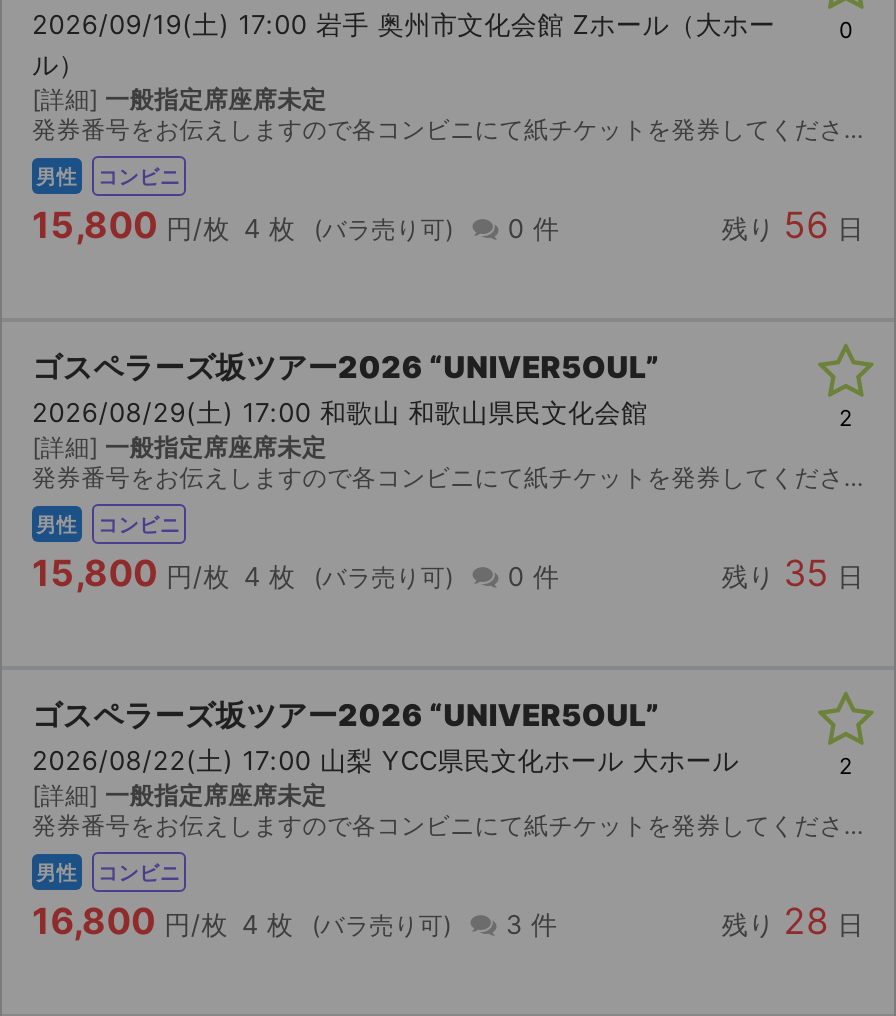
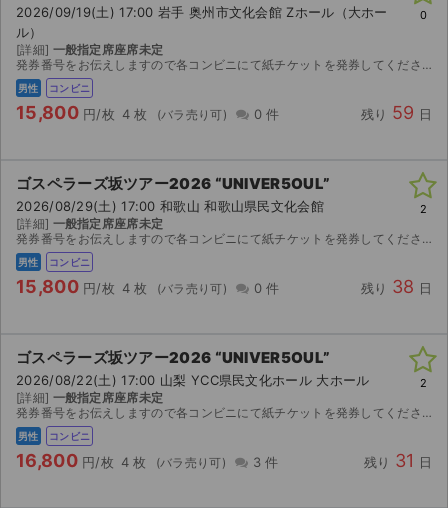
[722,204,864,246] 残り 56 日 -> [361,102,432,123] 残り 59 日
[722,552,864,594] 残り 35 日 -> [361,276,432,297] 残り 38 日
[722,900,864,942] 残り 28 日 -> [364,450,432,471] 残り 31 日

